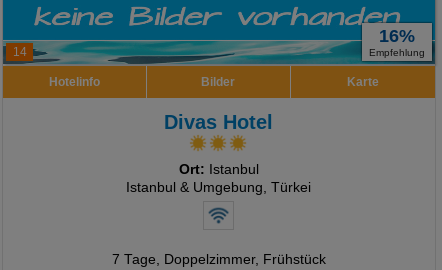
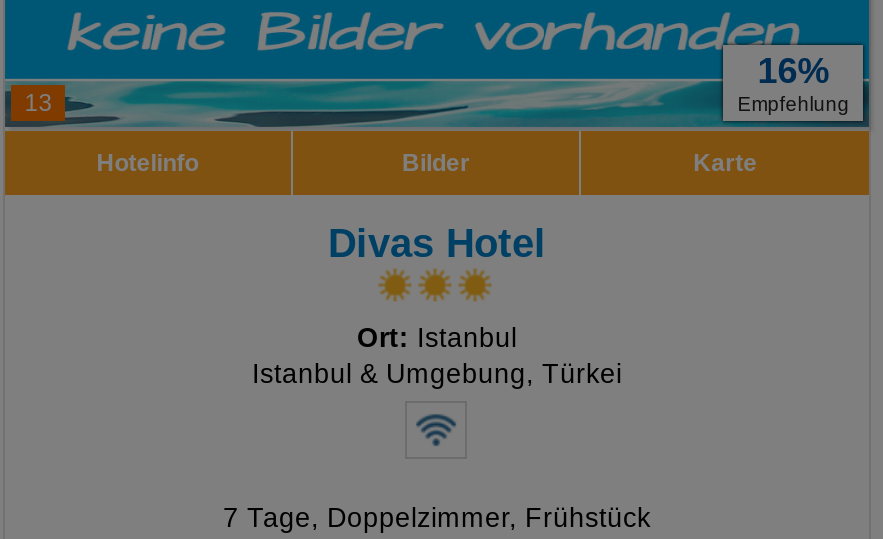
[13,45,27,59] 14 -> [24,89,52,117] 13

